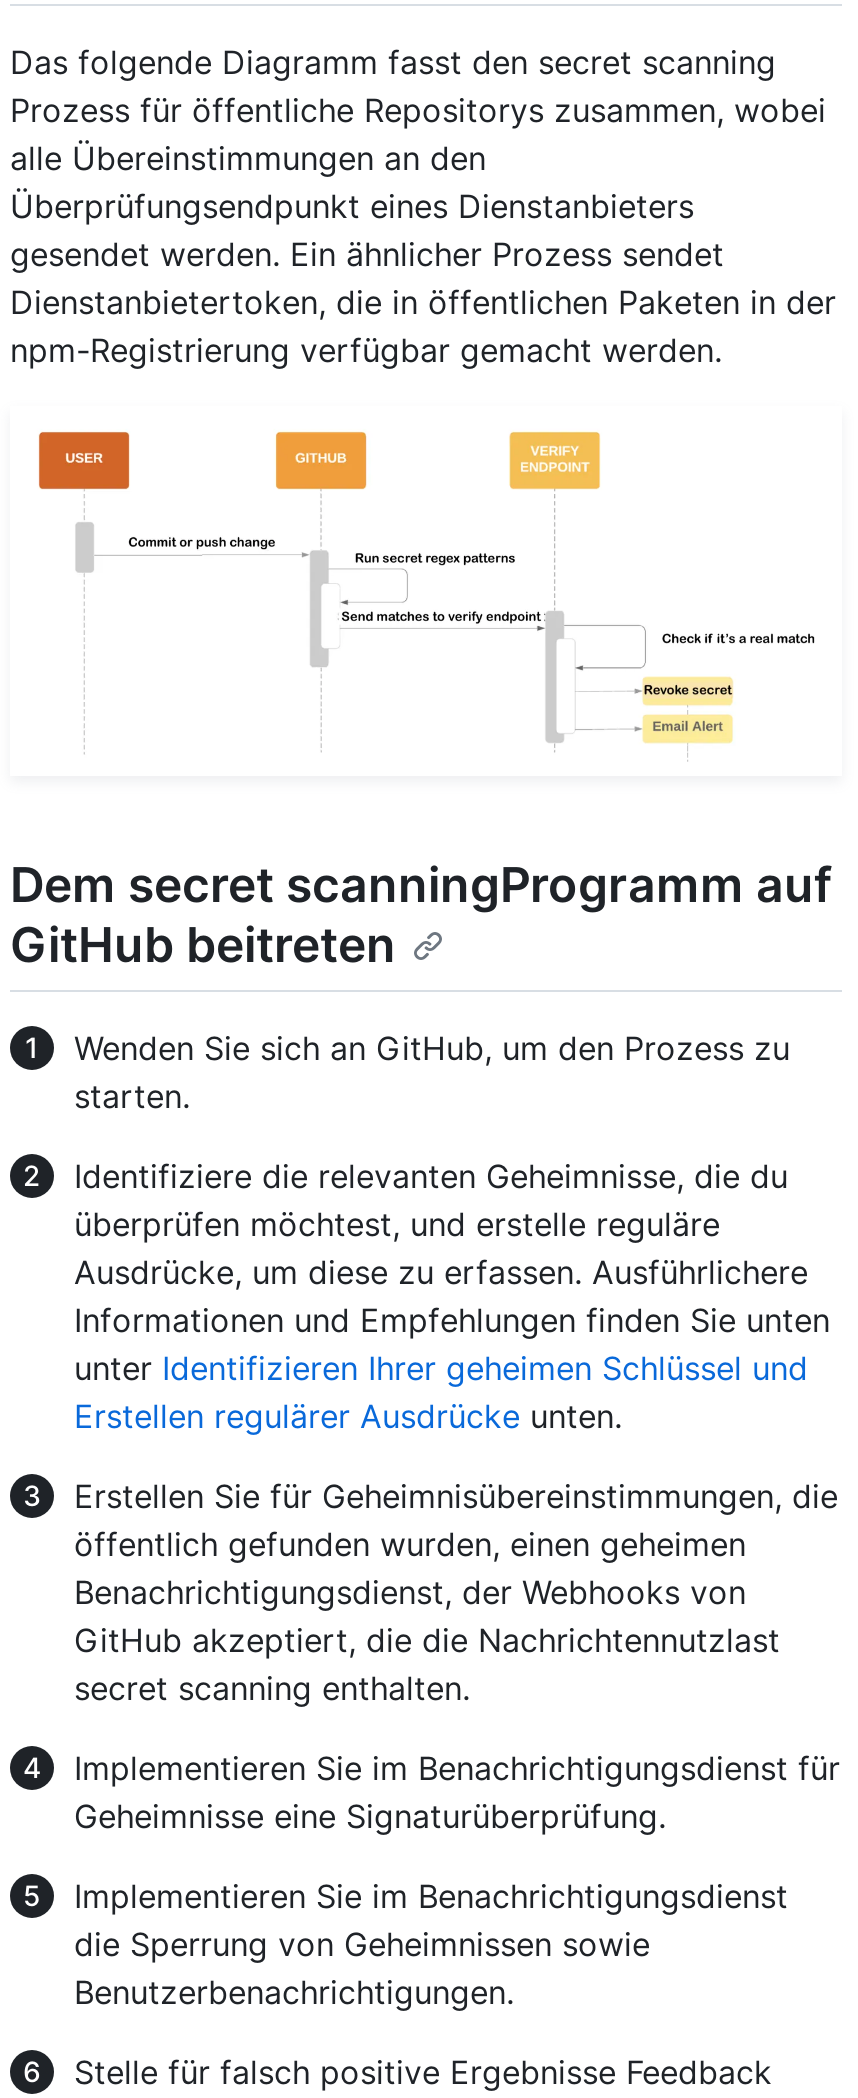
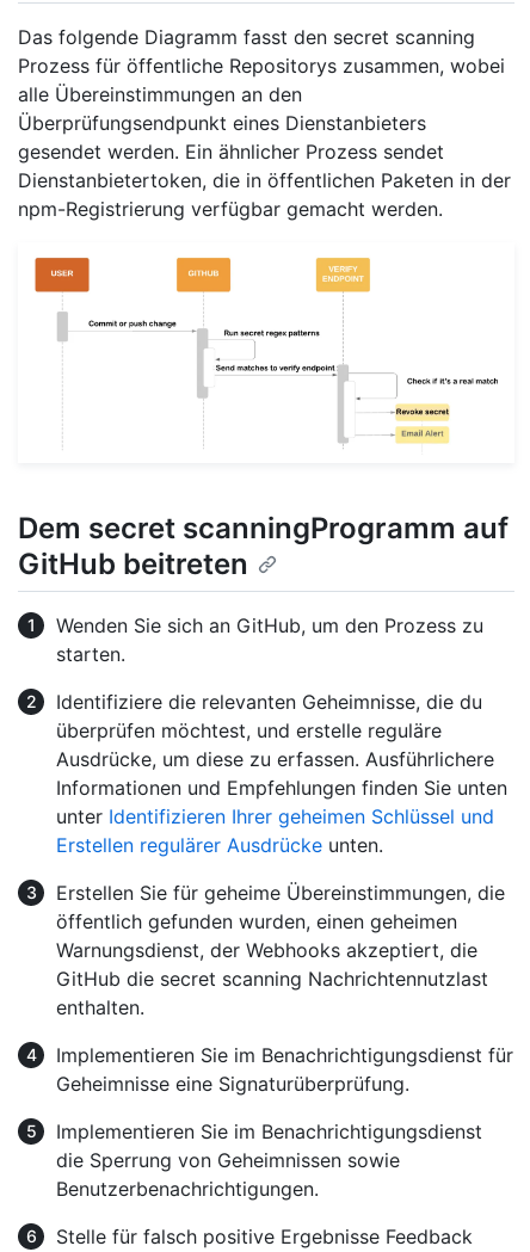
[74,1476,838,1516] Erstellen Sie für Geheimnisübereinstimmungen, die -> [56,881,505,905] Erstellen Sie für geheime Übereinstimmungen, die
[74,1572,780,1708] Benachrichtigungsdienst, der Webhooks von | GitHub akzeptiert, die die Nachrichtennutzlast | secret scanning enthalten. -> [56,938,488,1020] Warnungsdienst, der Webhooks akzeptiert, die | GitHub die secret scanning Nachrichtennutzlast | enthalten.

